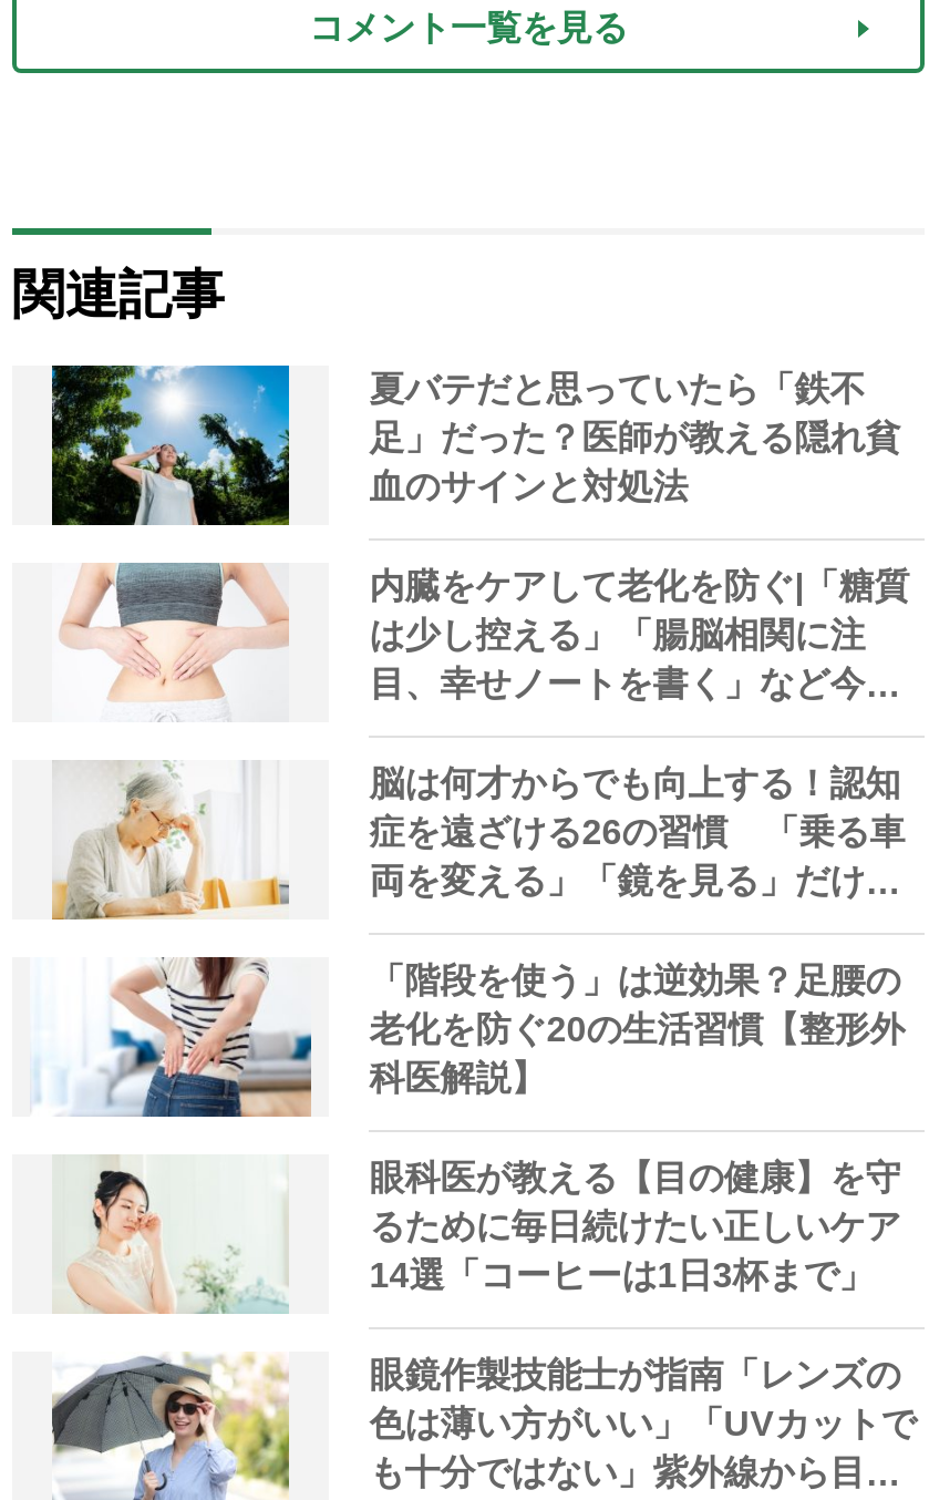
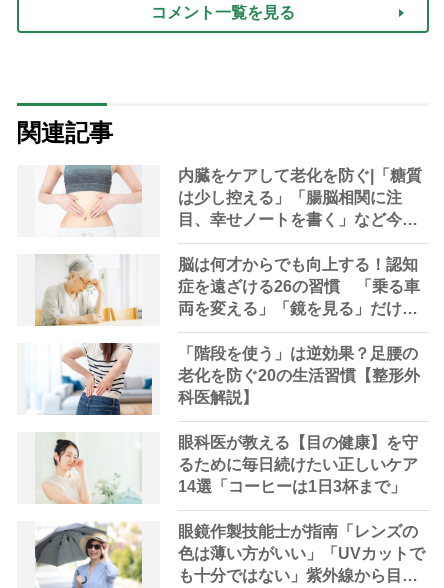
[50,363,901,527] [image] | 夏バテだと思っていたら「鉄不 | 足」だった？医師が教える隠れ貧 | 血のサインと対処法 -> none

